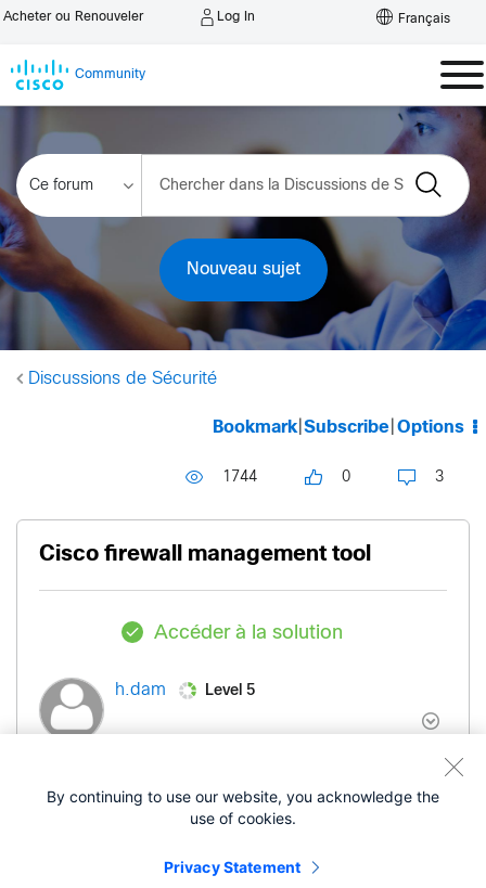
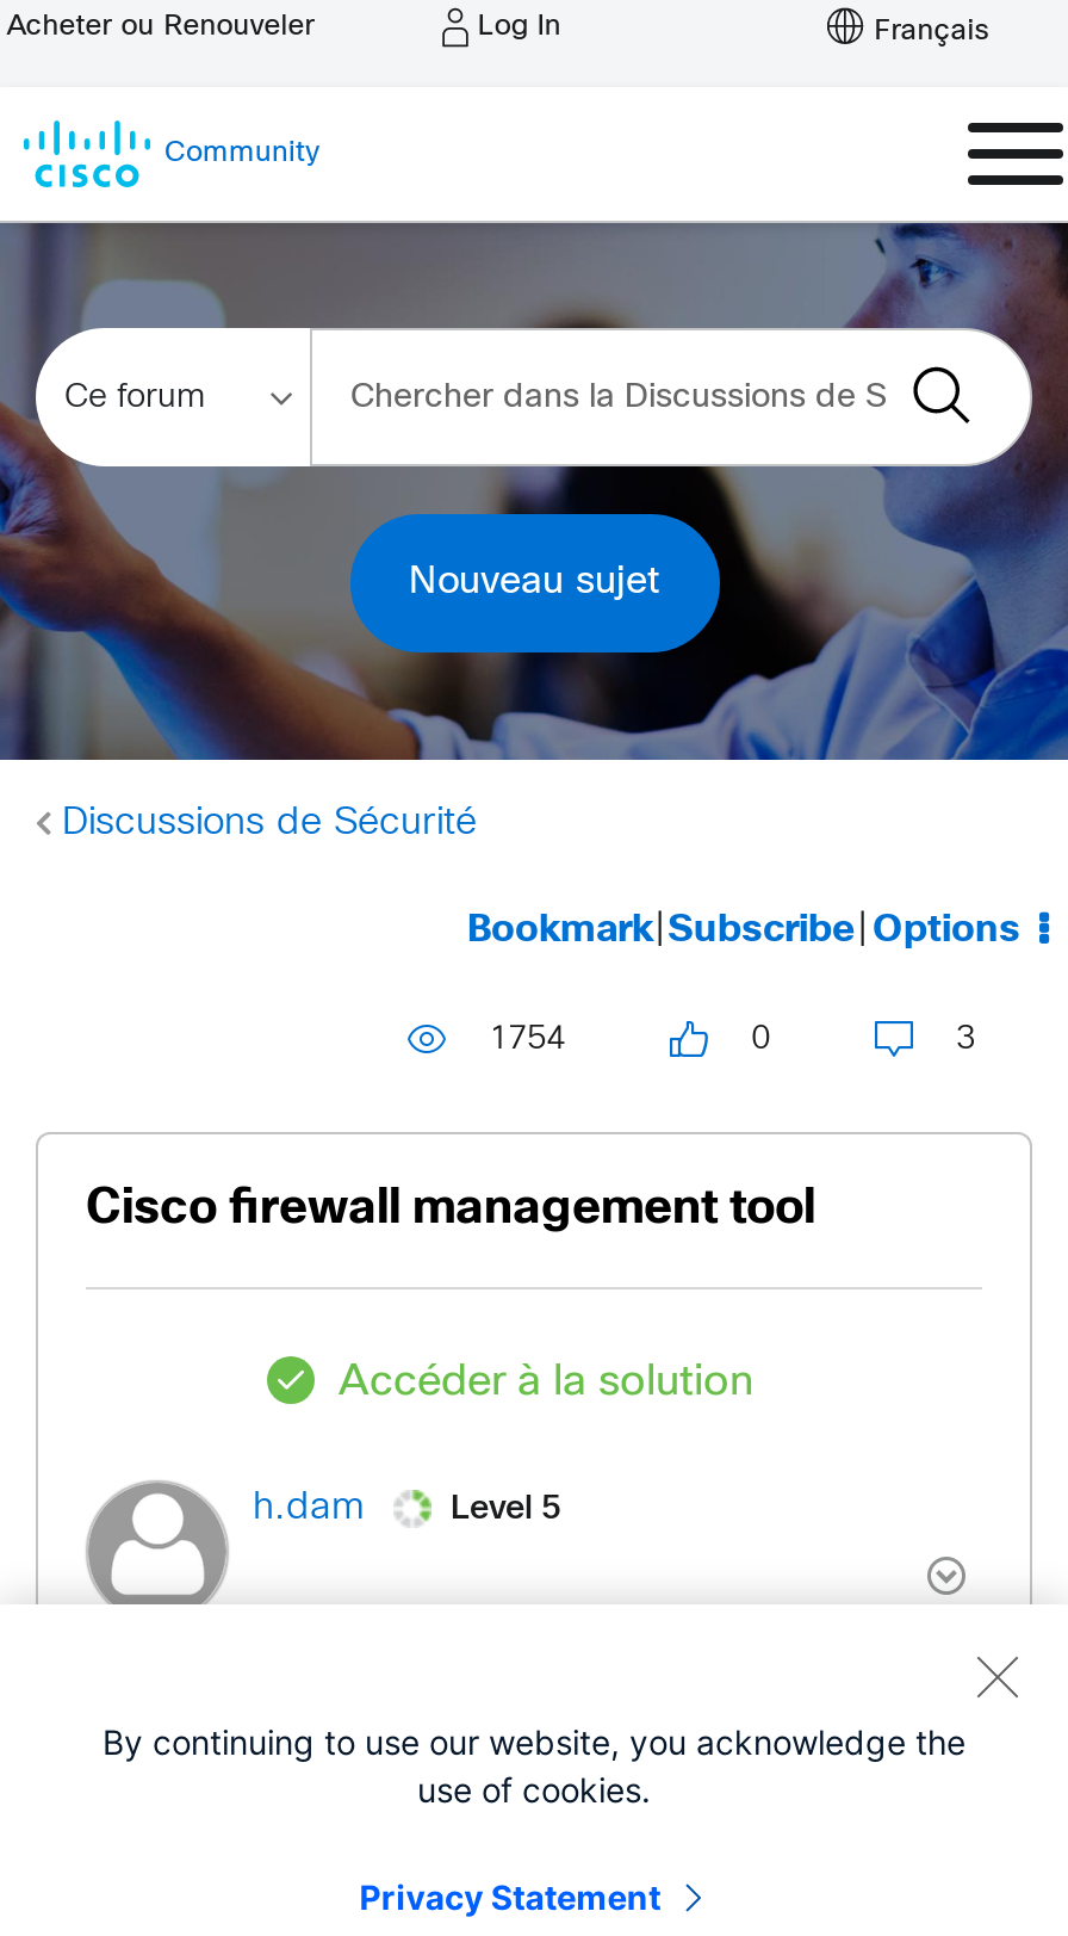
[222,471,257,485] 1744 -> [489,1025,565,1056] 1754

